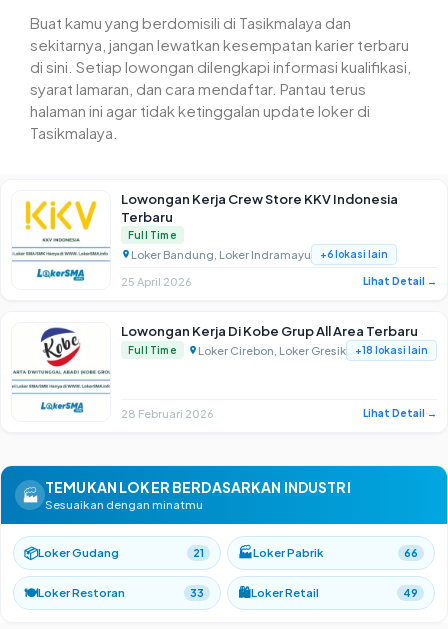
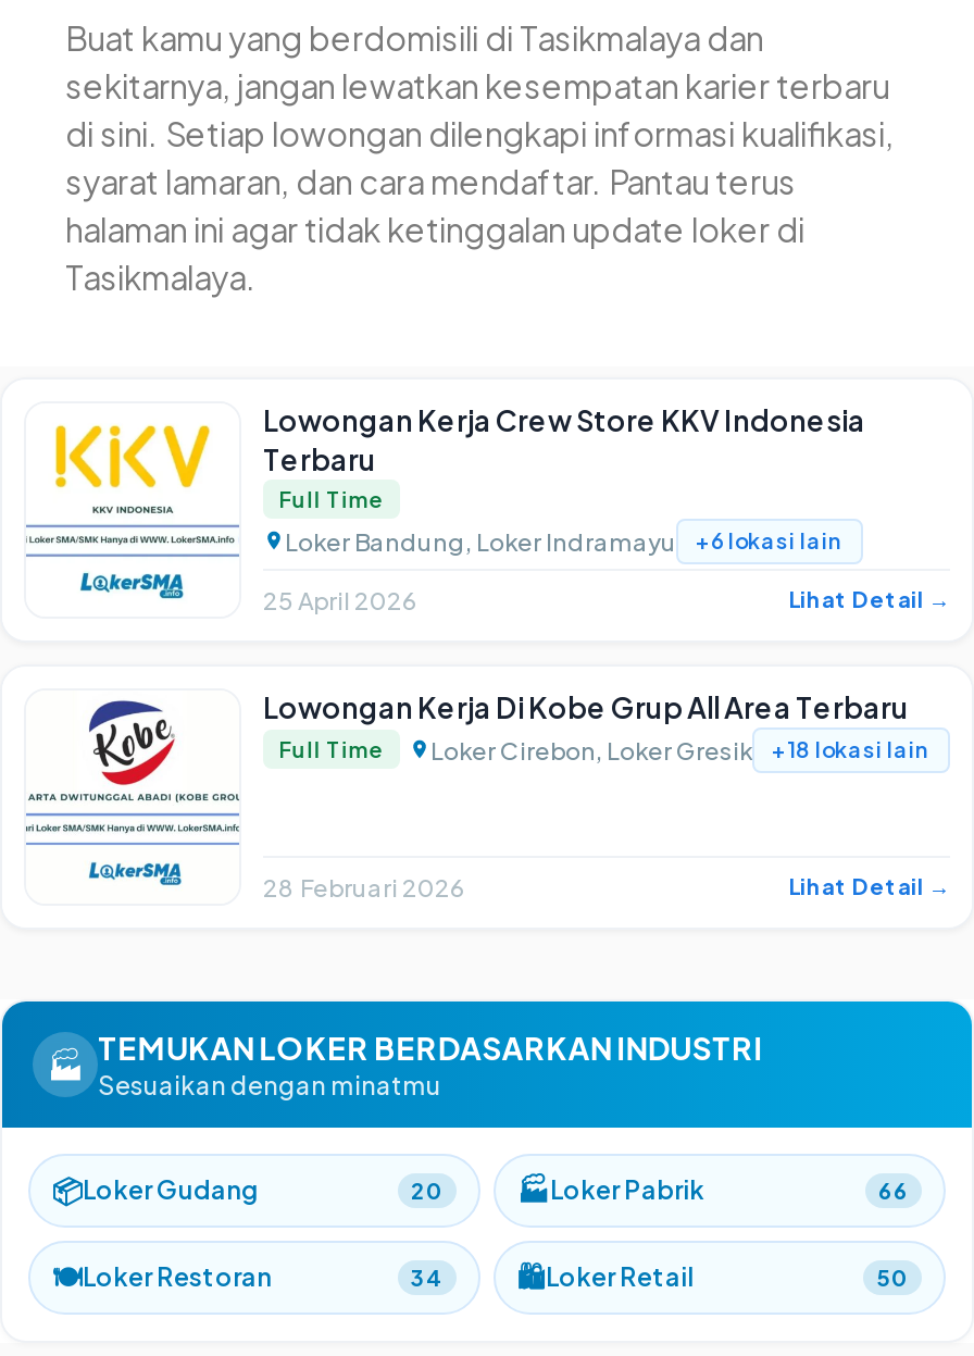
[193,547,204,559] 21 -> [411,1178,444,1204] 20
[190,587,204,599] 33 -> [411,1265,444,1291] 34
[403,587,418,599] 49 -> [876,1265,909,1291] 50

